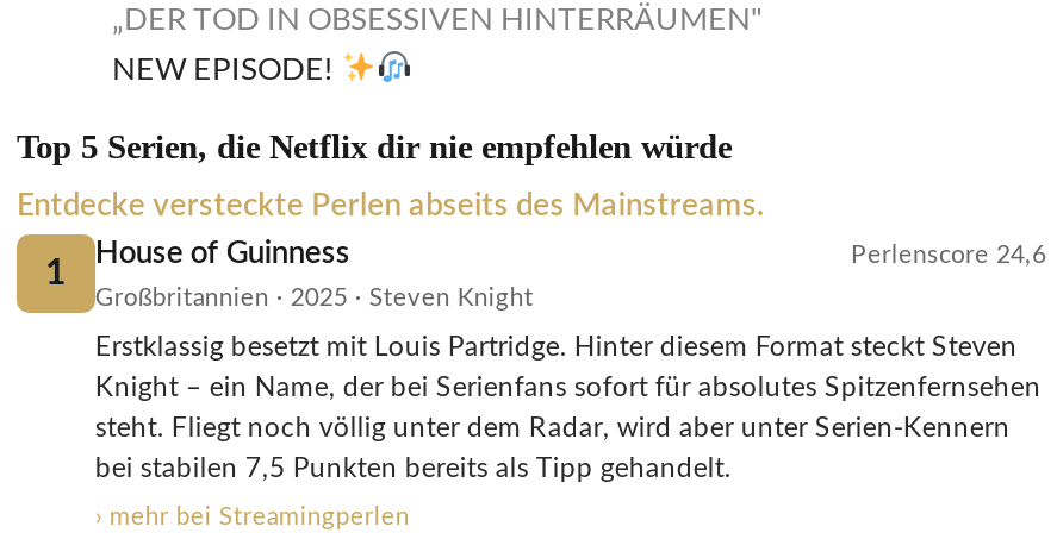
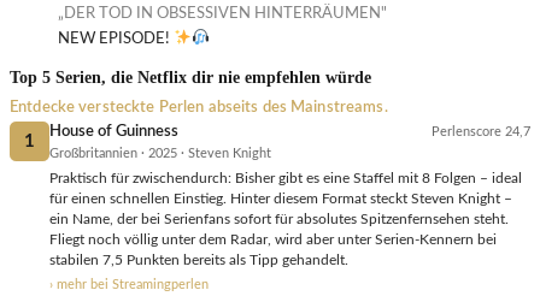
[851,242,1046,269] Perlenscore 24,6 -> [432,126,530,139] Perlenscore 24,7
[95,333,1041,481] Erstklassig besetzt mit Louis Partridge. Hinter diesem Format steckt Steven | Knight – ein Name, der bei Serienfans sofort für absolutes Spitzenfernsehen | steht. Fliegt noch völlig unter dem Radar, wird aber unter Serien-Kennern | bei stabilen 7,5 Punkten bereits als Tipp gehandelt. -> [49,171,522,267] Praktisch für zwischendurch: Bisher gibt es eine Staffel mit 8 Folgen – ideal | für einen schnellen Einstieg. Hinter diesem Format steckt Steven Knight – | ein Name, der bei Serienfans sofort für absolutes Spitzenfernsehen steht. | Fliegt noch völlig unter dem Radar, wird aber unter Serien-Kennern bei | stabilen 7,5 Punkten bereits als Tipp gehandelt.

